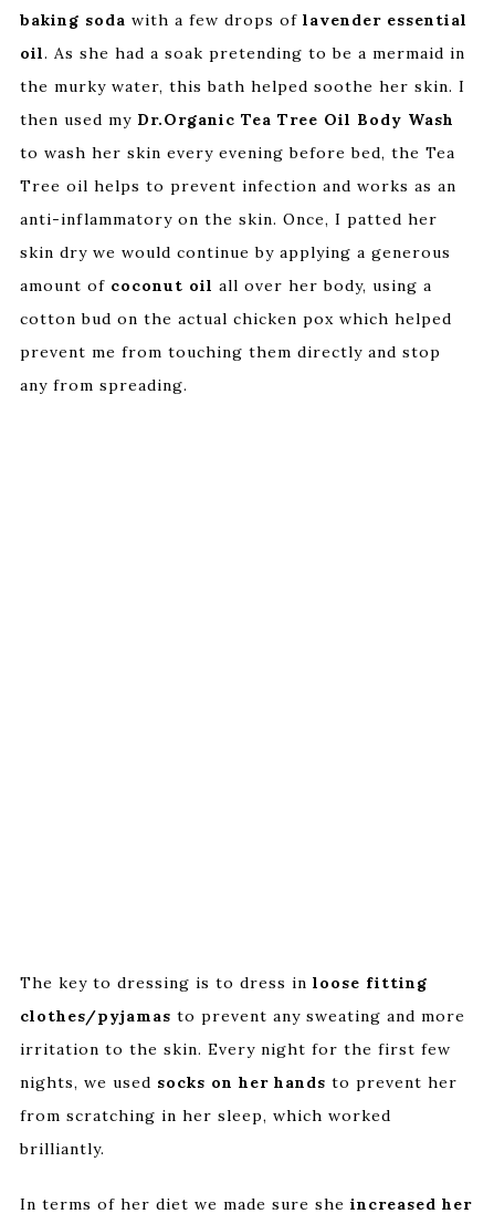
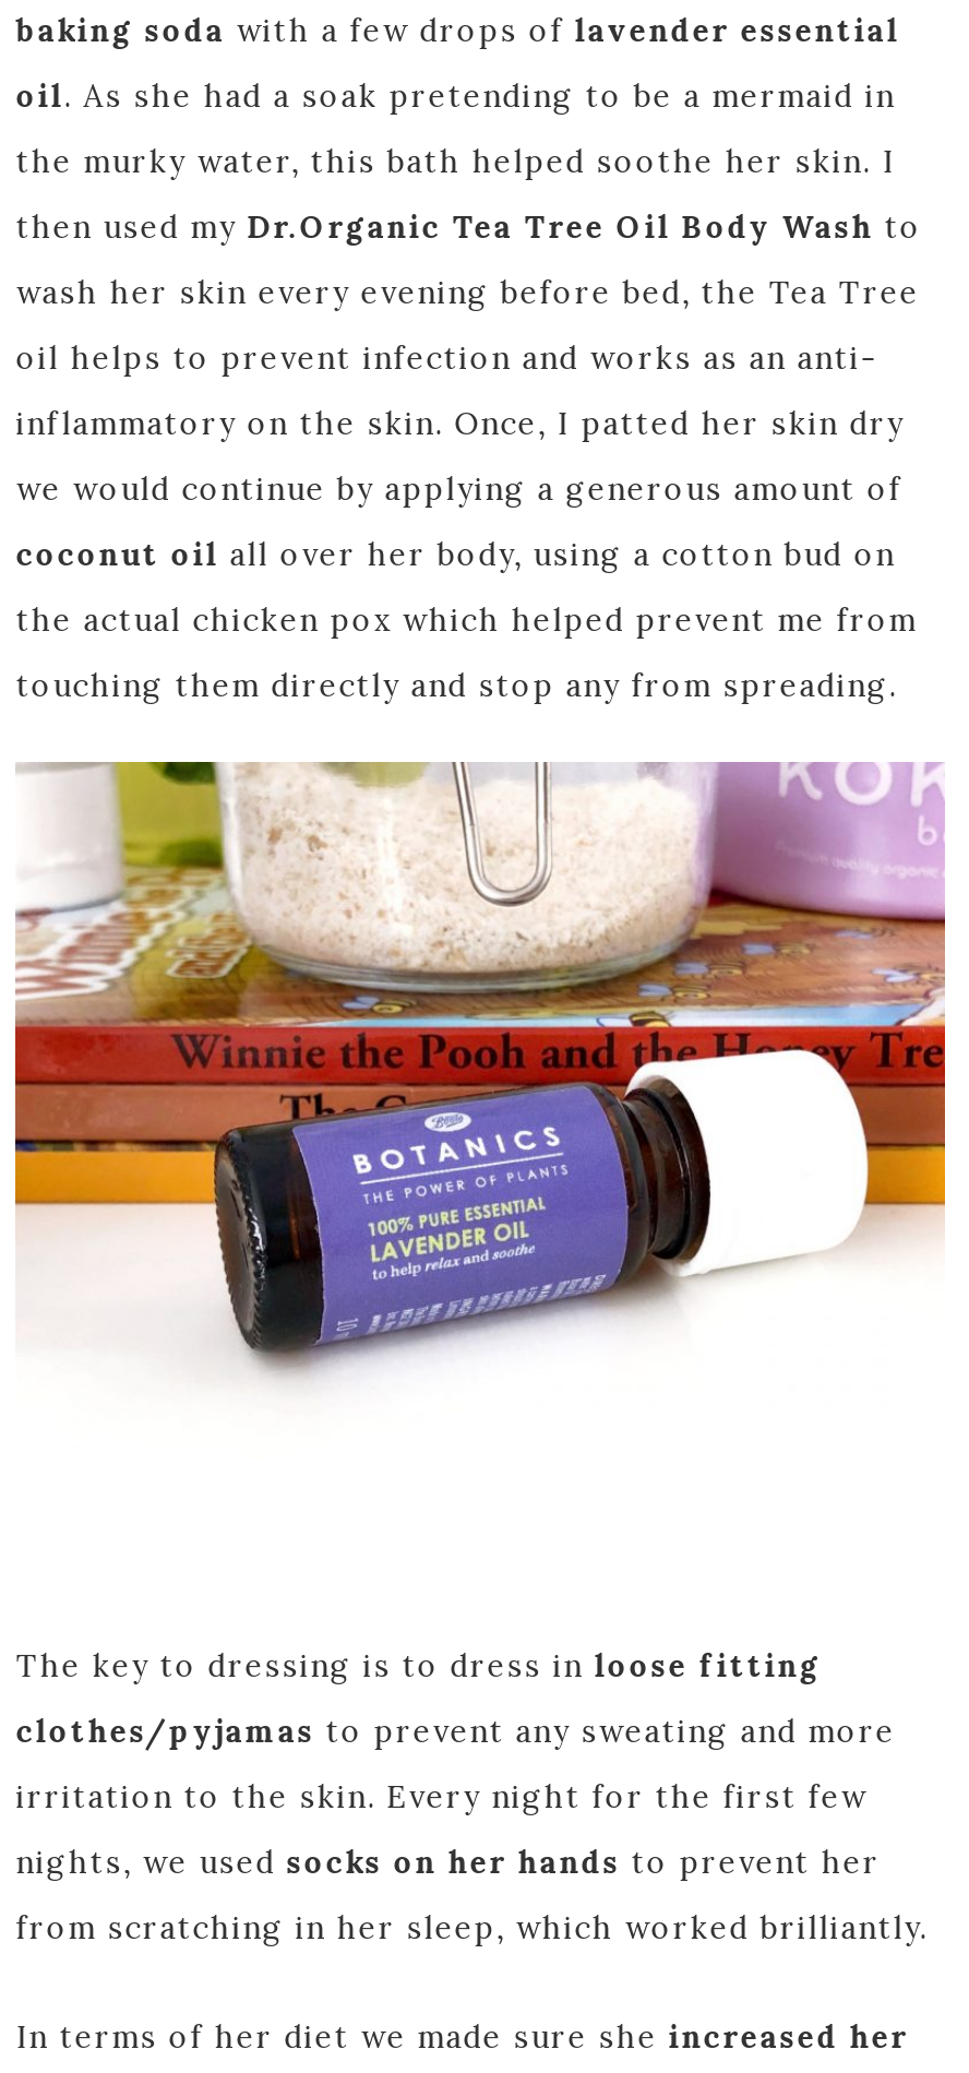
none -> [13,761,947,1381] [image]

